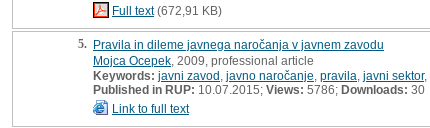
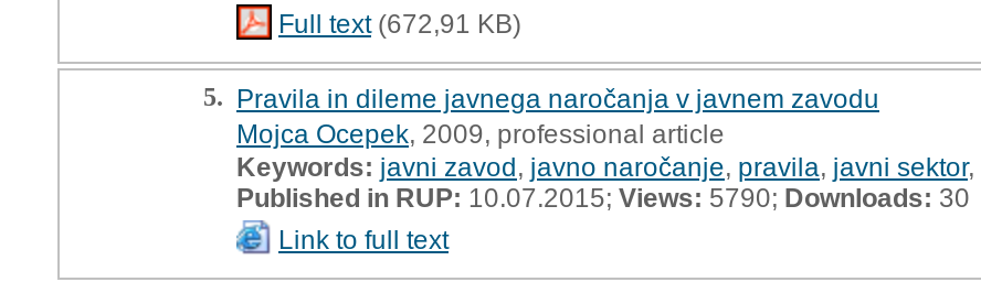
[93,82,425,96] Published in RUP:10.07.2015;Views:5786;Downloads:30 -> [236,182,970,213] Published in RUP:10.07.2015;Views:5790;Downloads:30

